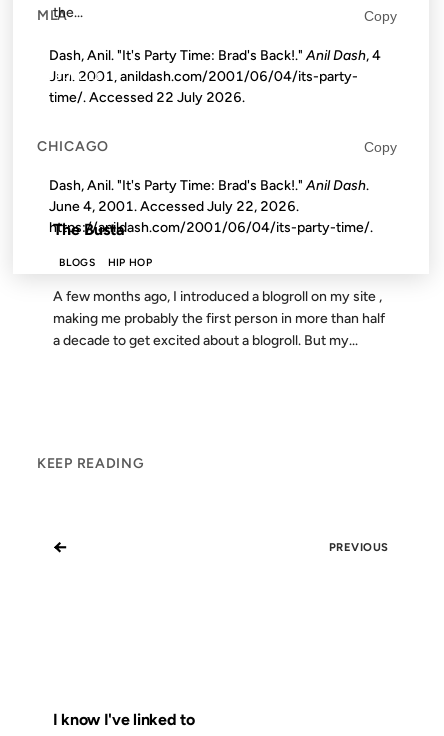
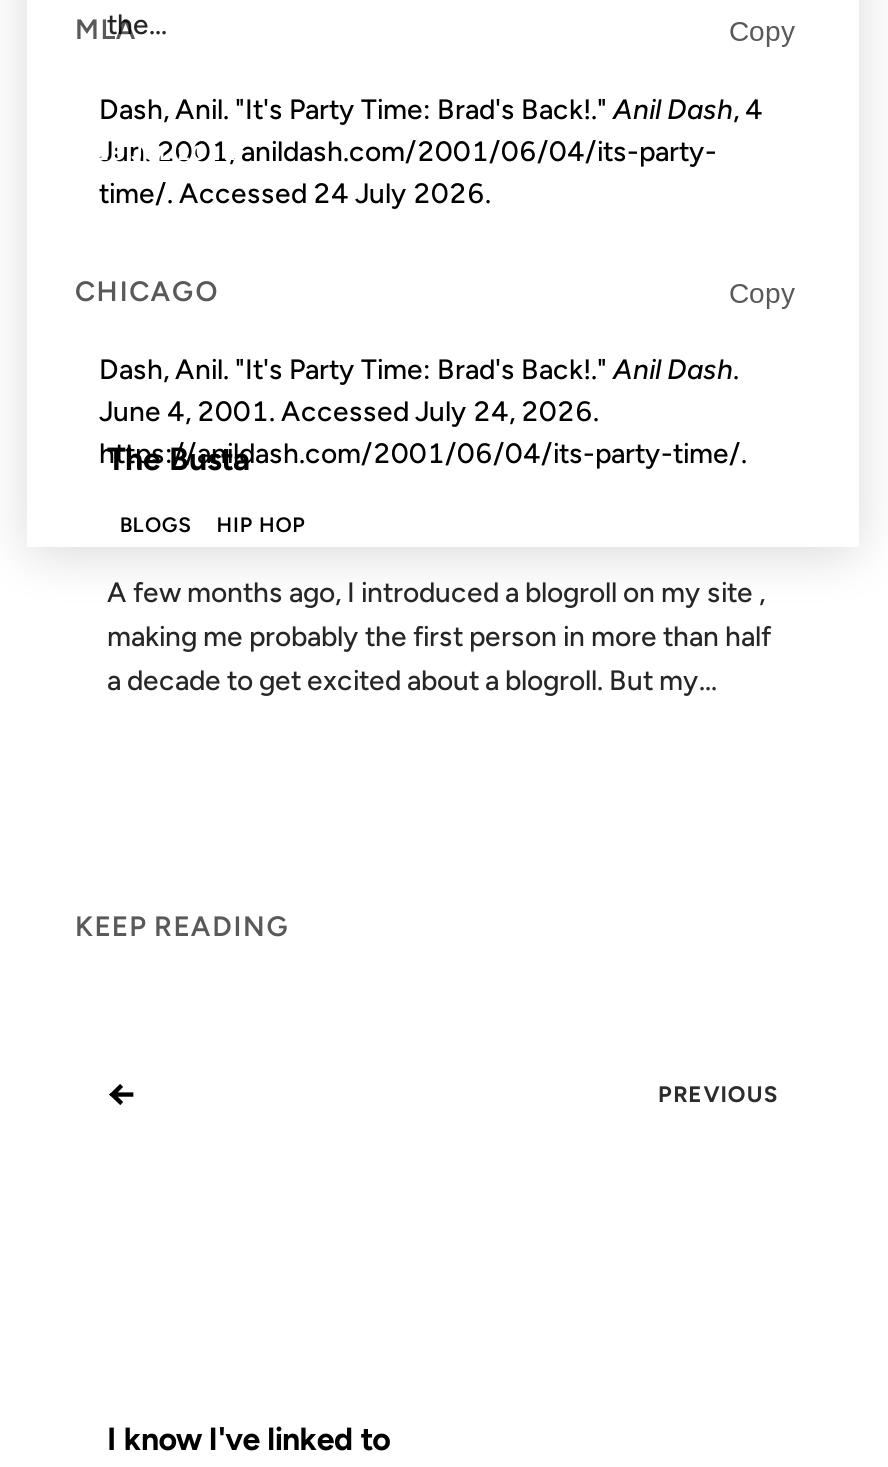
[49,88,245,105] time/. Accessed 22 July 2026. -> [99,177,491,211] time/. Accessed 24 July 2026.
[49,198,299,215] June 4, 2001. Accessed July 22, 2026. -> [99,396,599,430] June 4, 2001. Accessed July 24, 2026.

